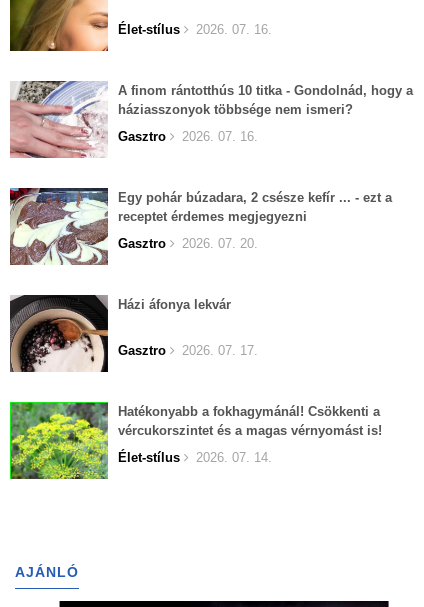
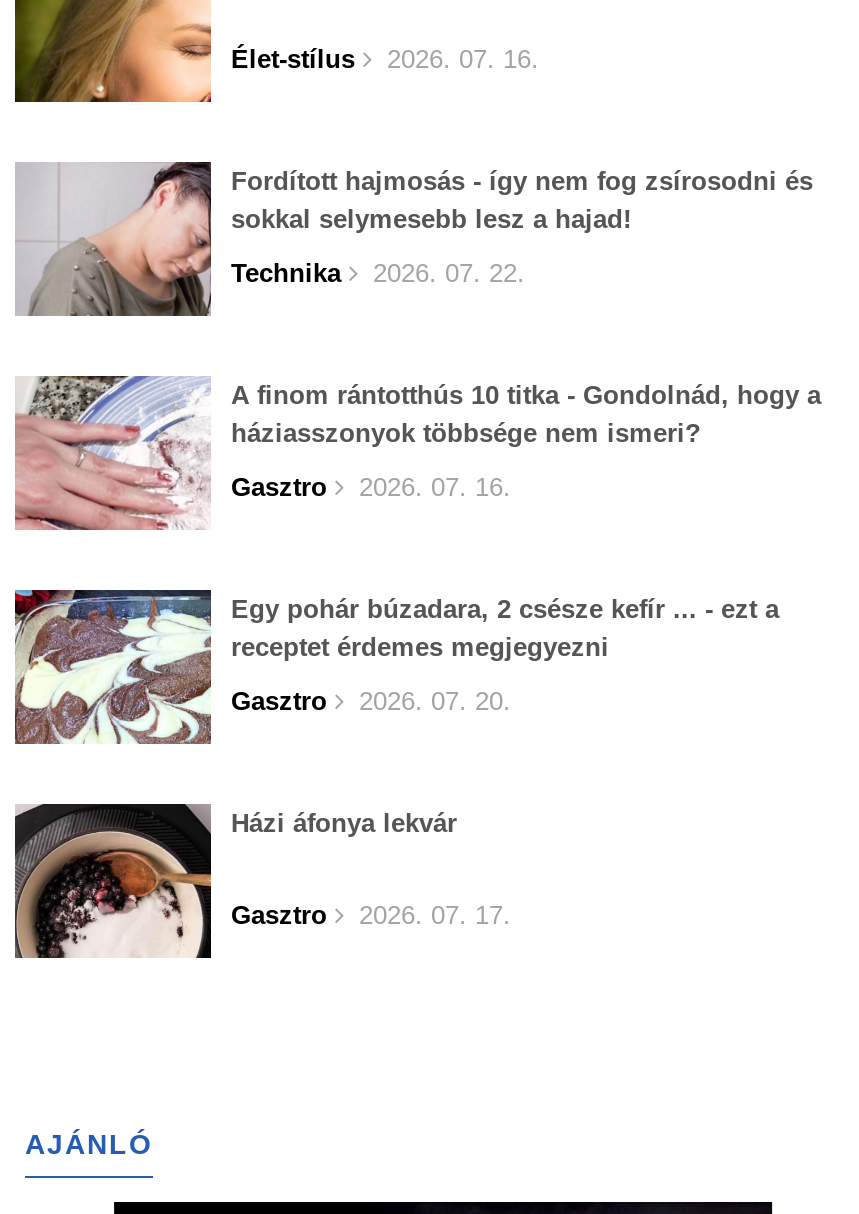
none -> [17,160,813,318] [image] | Fordított hajmosás - így nem fog zsírosodni és | sokkal selymesebb lesz a hajad! | Technika | 2026. 07. 22.
moved [9,79,413,358] -> [13,372,821,930]: [image] | A finom rántotthús 10 titka - Gondolnád, hogy a | háziasszonyok többsége nem ismeri? | ... | Gasztro | 2026. 07. 17.
[9,401,382,480] [image] | Hatékonyabb a fokhagymánál! Csökkenti a | vércukorszintet és a magas vérnyomást is! | Élet-stílus | 2026. 07. 14. -> none

